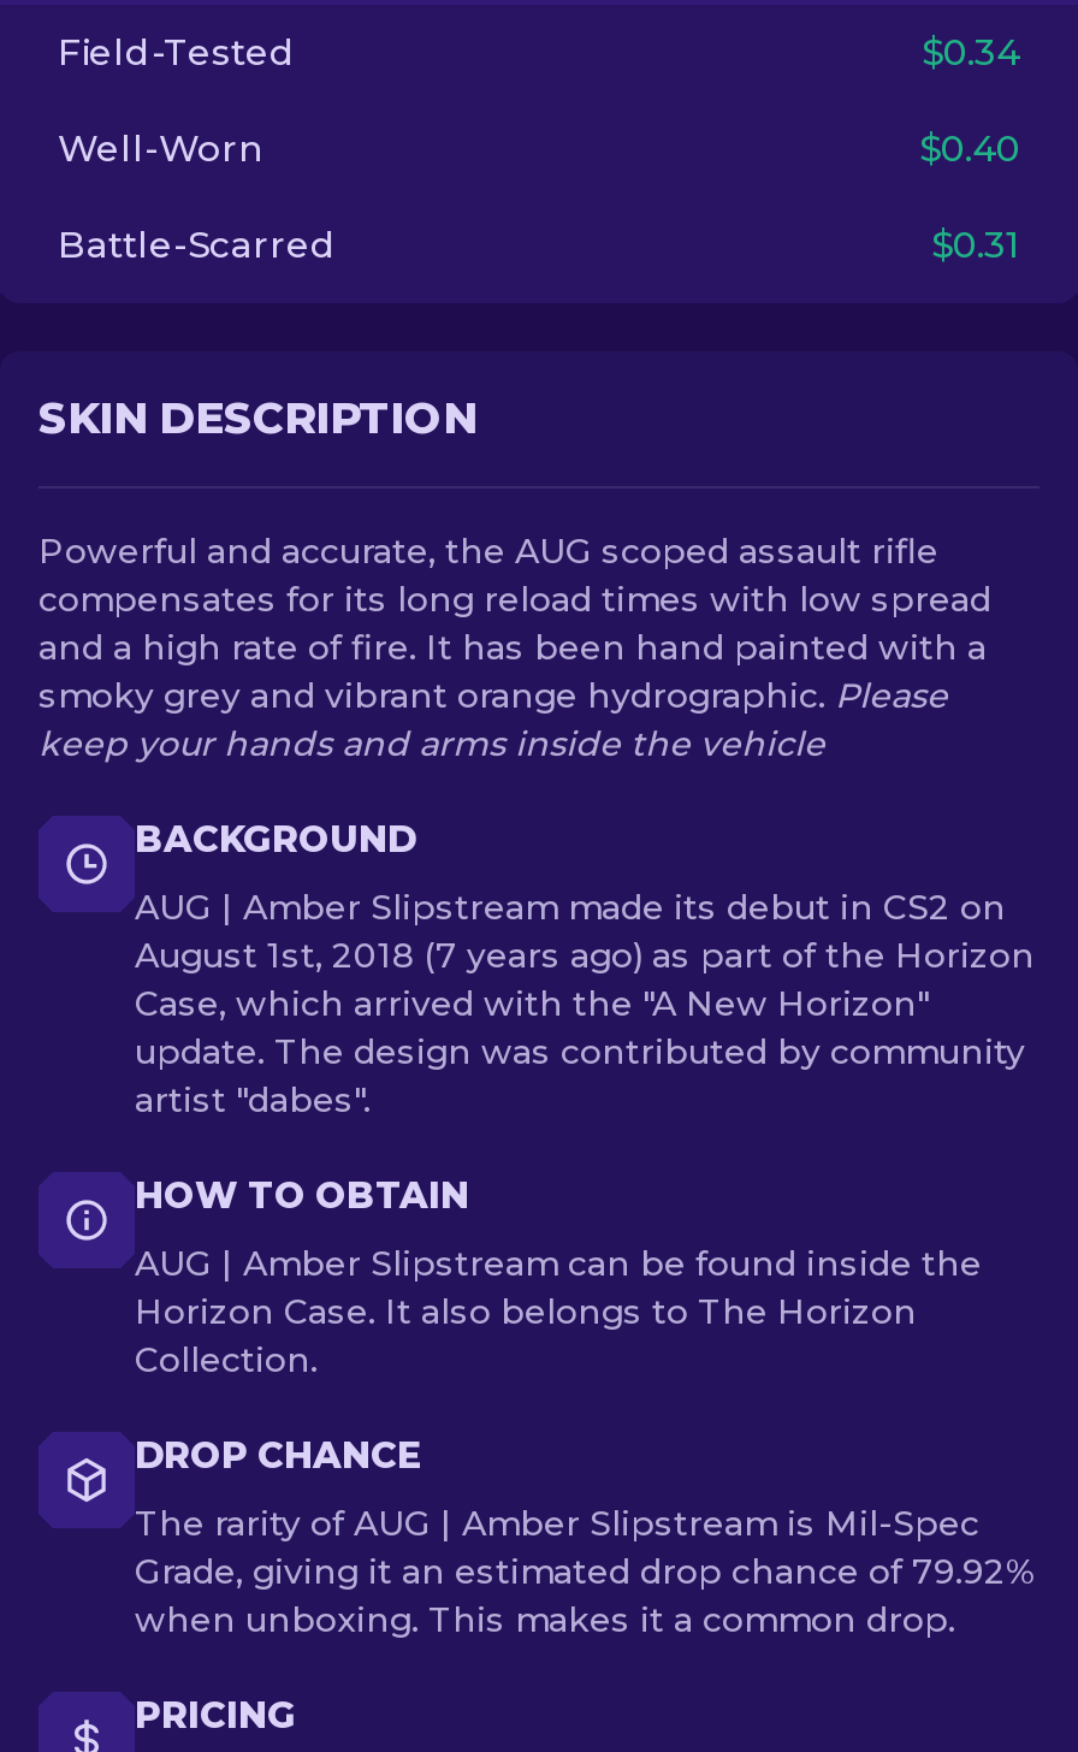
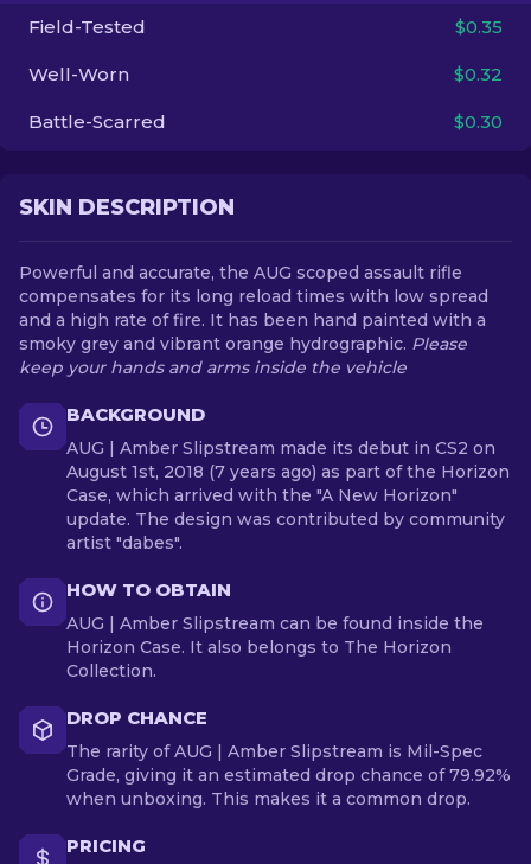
[922,29,1020,75] $0.34 -> [455,15,503,38] $0.35
[919,125,1020,171] $0.40 -> [454,63,503,85] $0.32
[931,221,1020,267] $0.31 -> [454,110,503,133] $0.30

